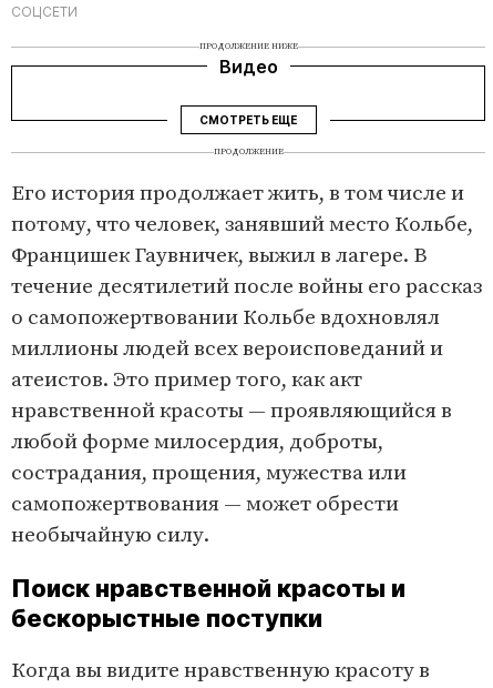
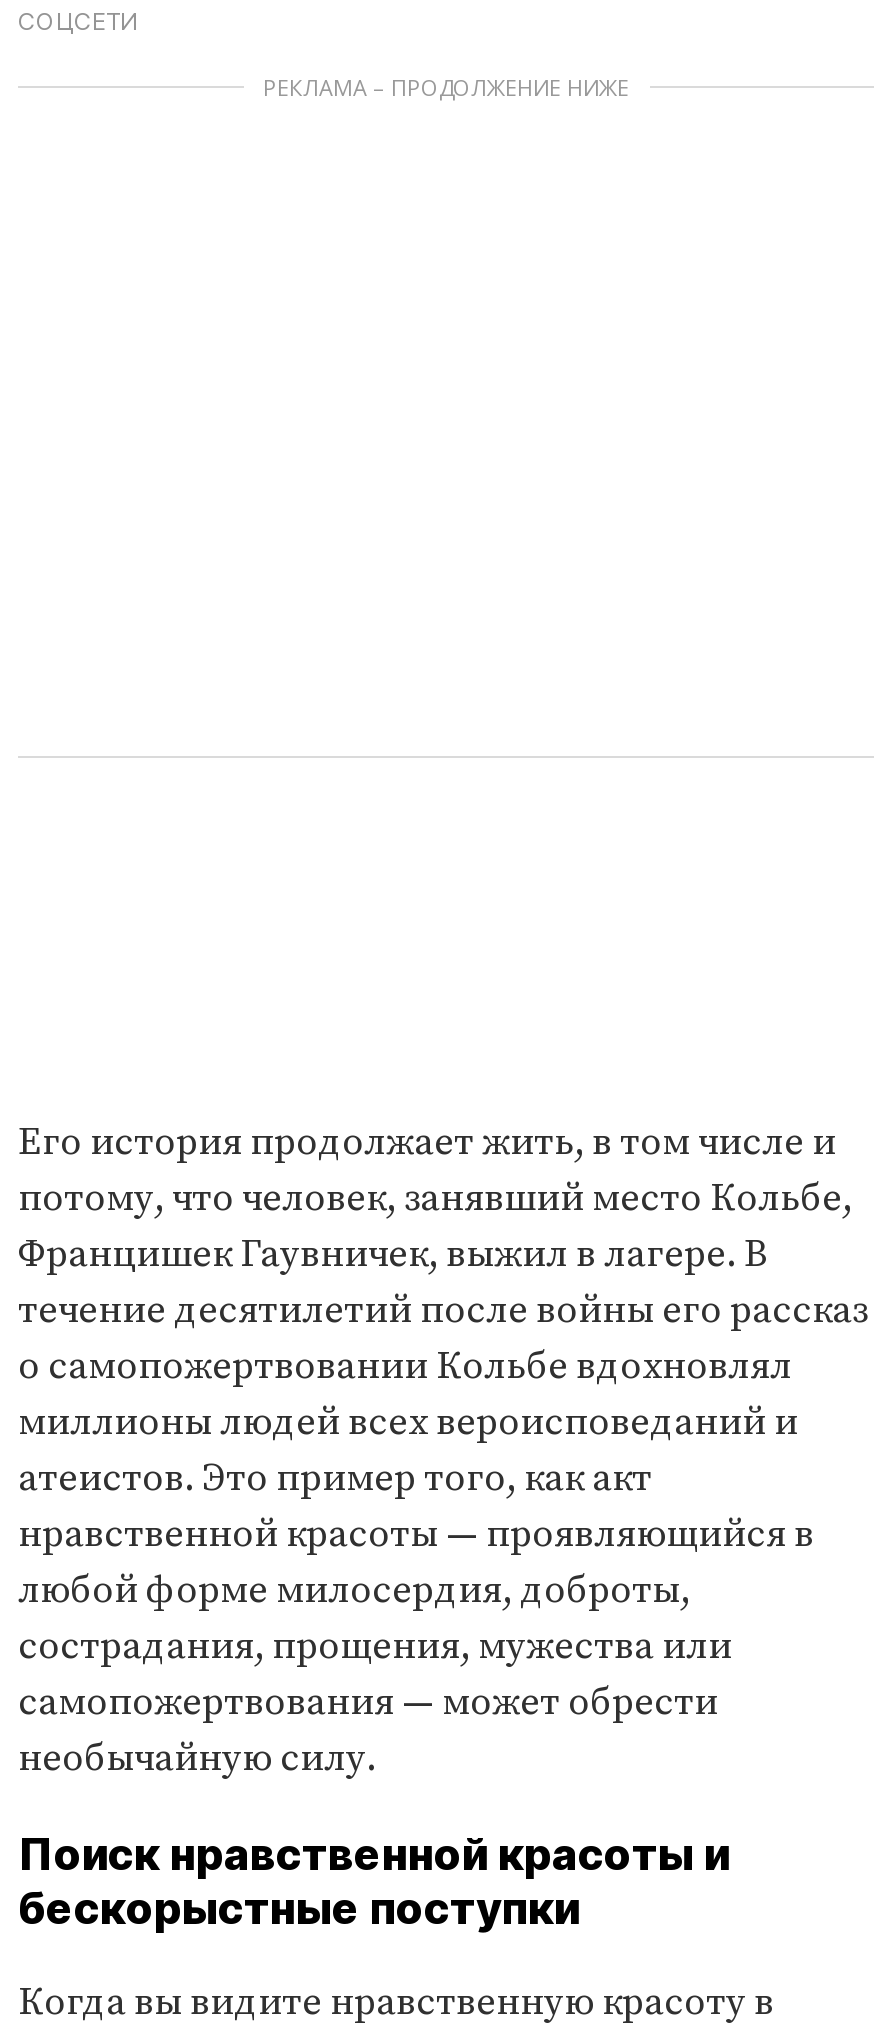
[199,42,297,158] ПРОДОЛЖЕНИЕ НИЖЕ | Видео | СМОТРЕТЬ ЕЩЕ | ПРОДОЛЖЕНИЕ -> [263,73,629,103] РЕКЛАМА – ПРОДОЛЖЕНИЕ НИЖЕ

